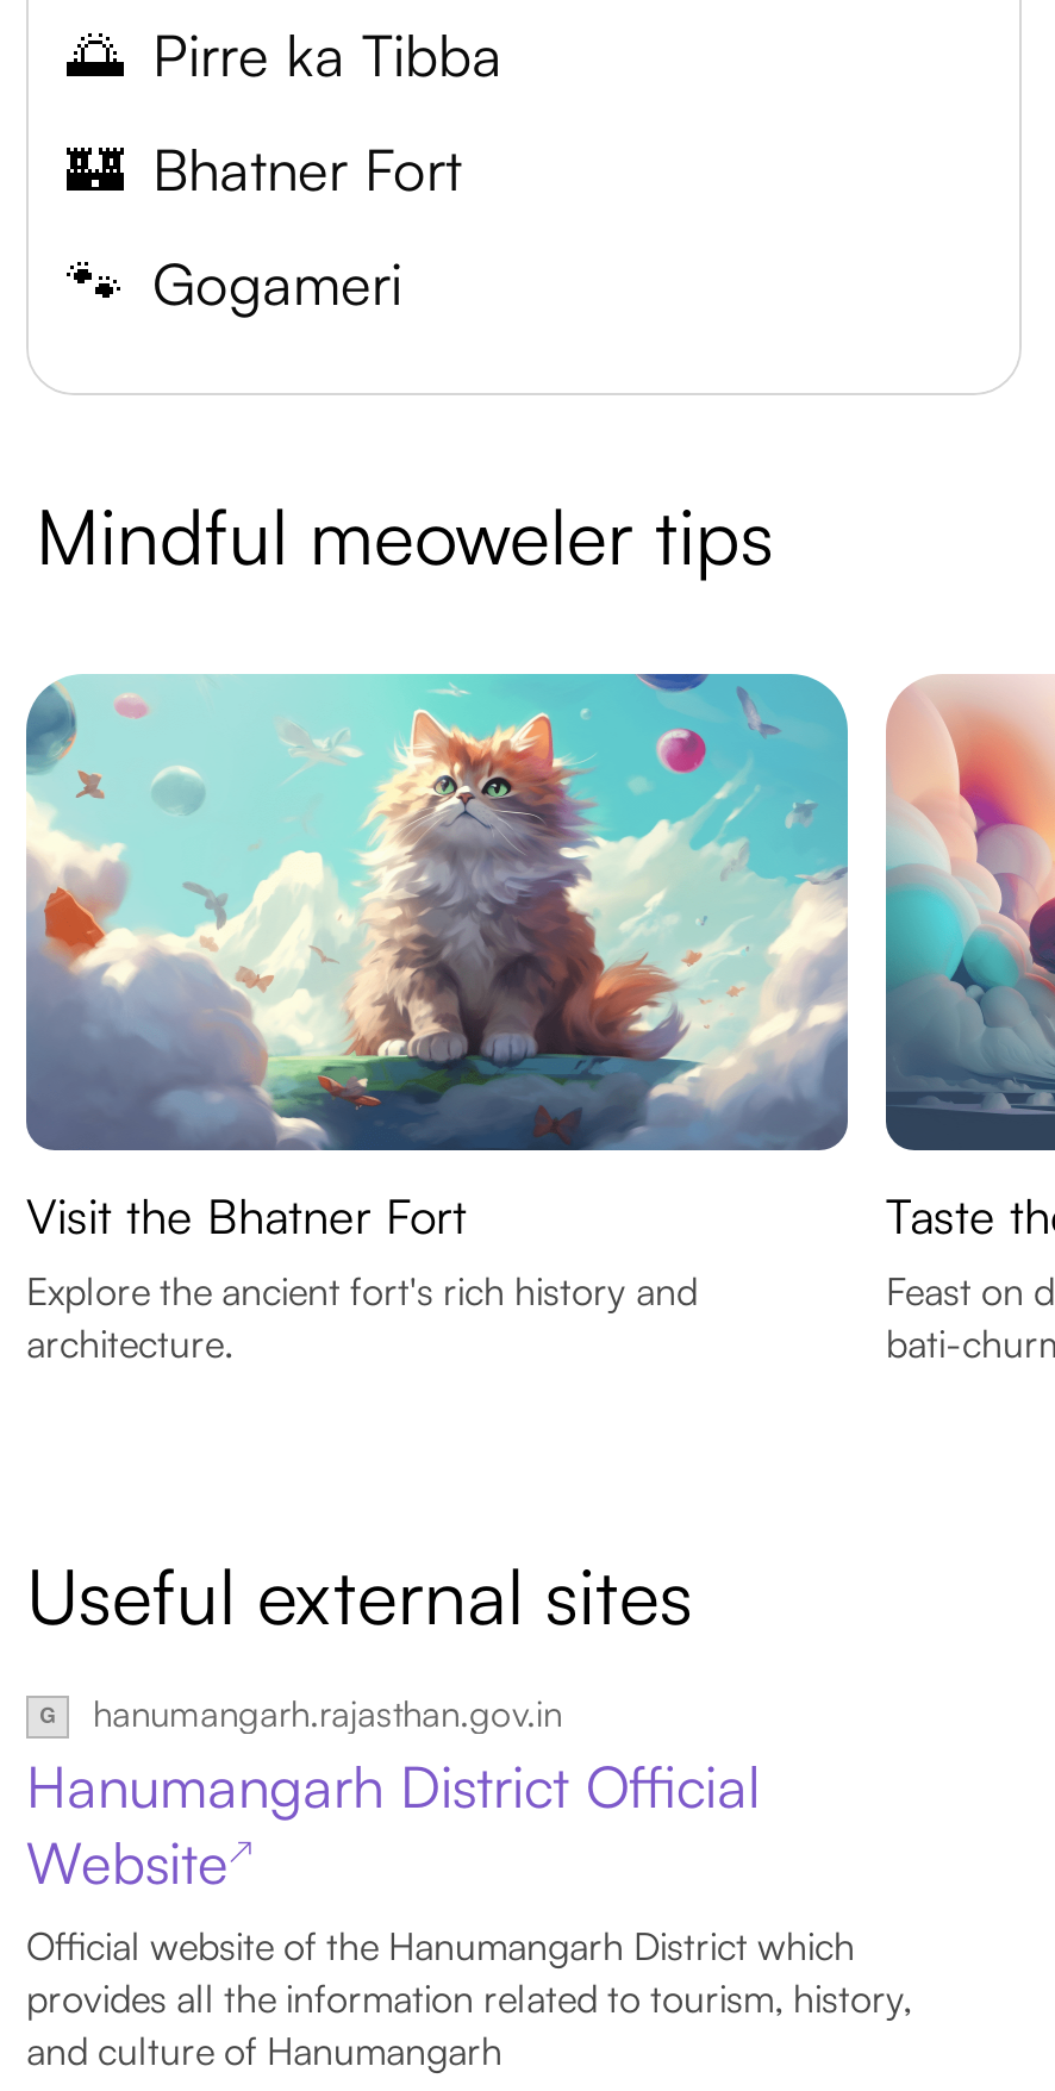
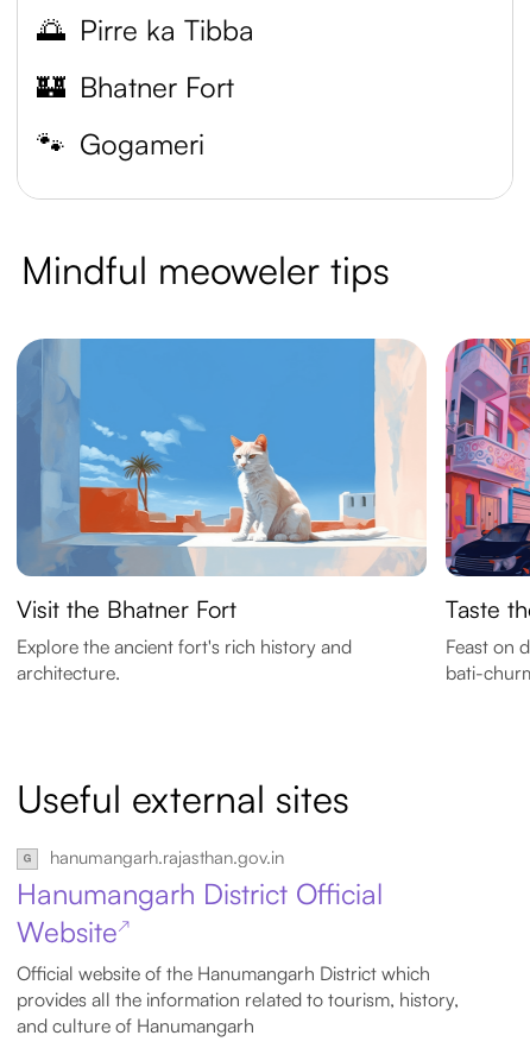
[26,672,850,1153] [image] -> [15,339,427,576] [image]
[884,674,1048,1150] [image] -> [444,337,526,576] [image]

